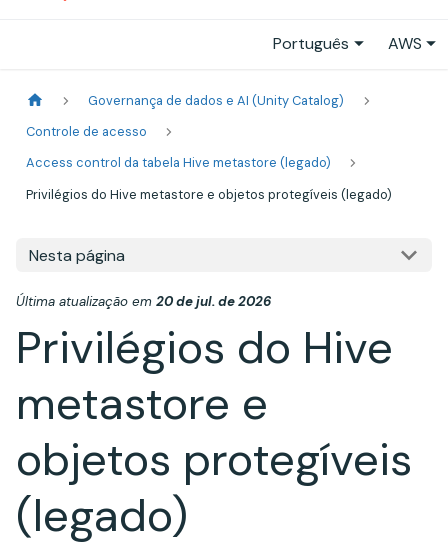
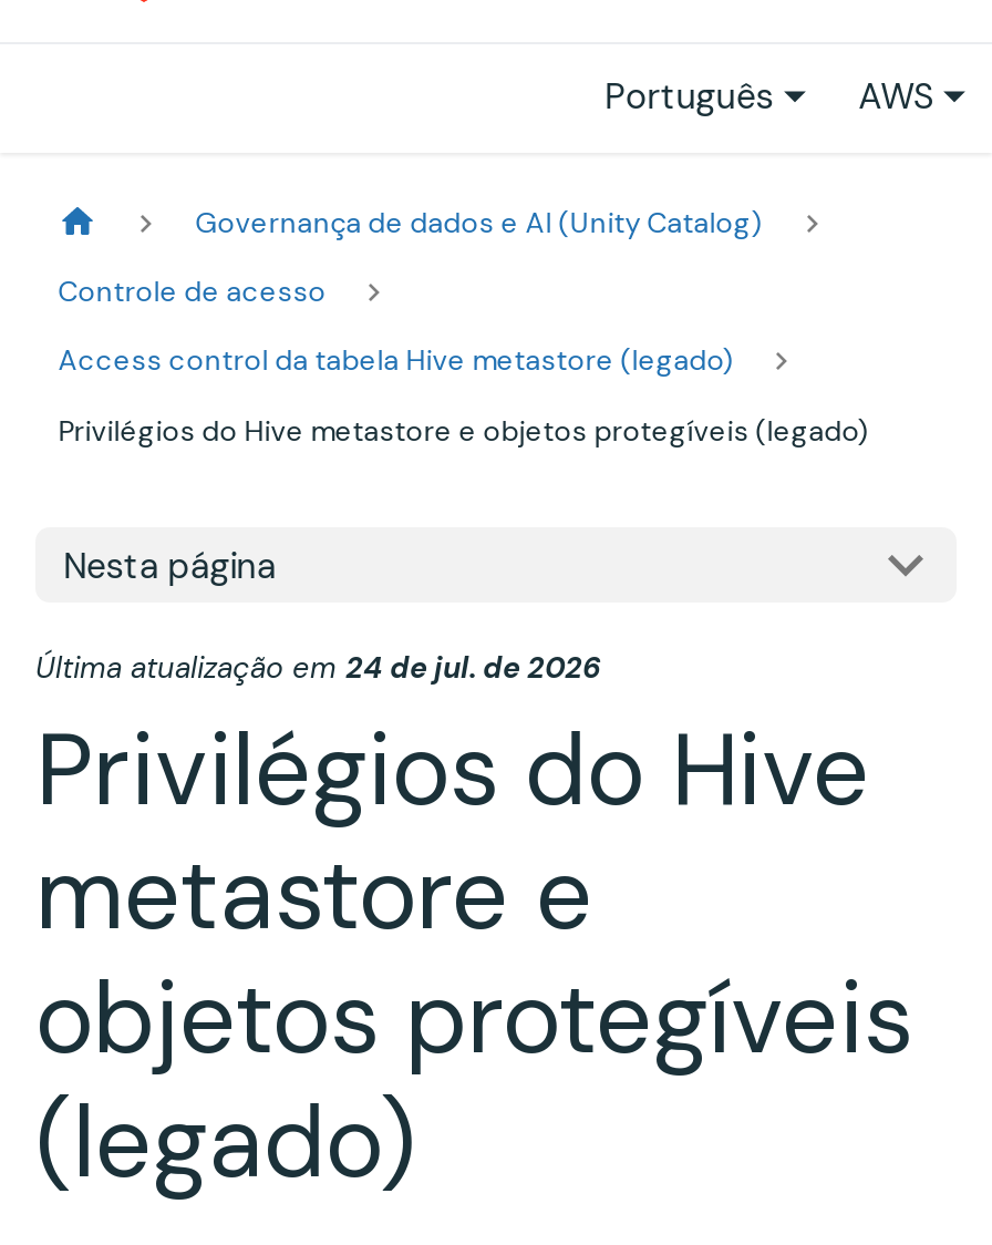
[16,293,271,310] Última atualização em 20 de jul. de 2026 -> [35,650,600,688] Última atualização em 24 de jul. de 2026

